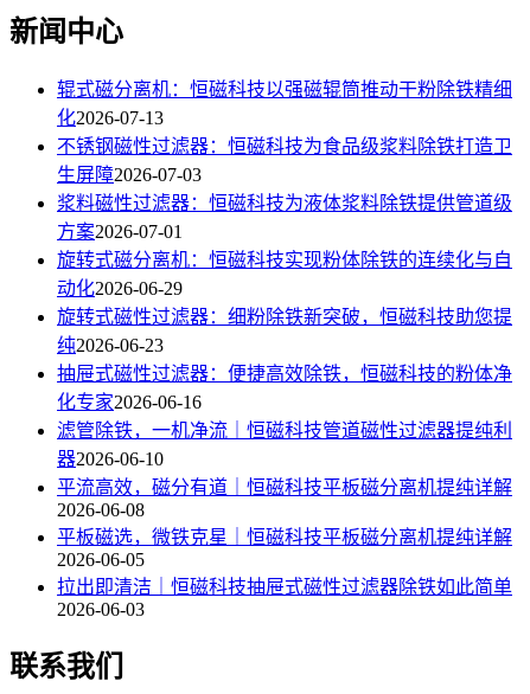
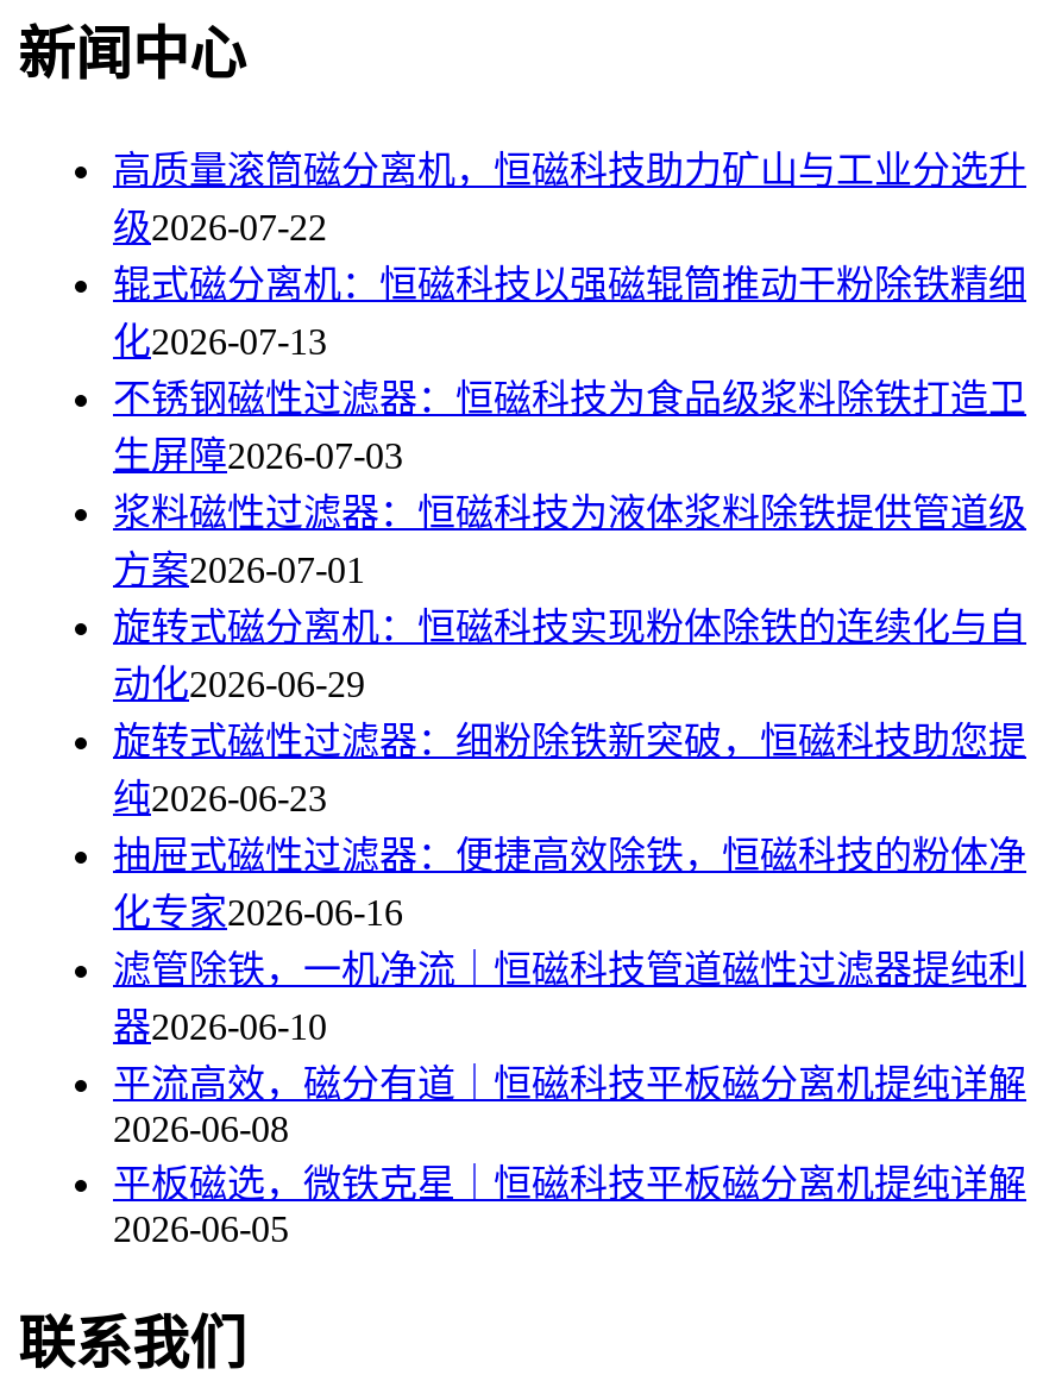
none -> [113,149,1026,246] 高质量滚筒磁分离机，恒磁科技助力矿山与工业分选升 | 级2026-07-22
moved [57,79,512,569] -> [113,263,1026,1248]: 辊式磁分离机：恒磁科技以强磁辊筒推动干粉除铁精细 | 化2026-07-13 | 不锈钢磁性过滤器：恒磁科技为食品级浆料除铁打造卫 | ... | 平板磁选，微铁克星｜恒磁科技平板磁分离机提纯详解 | 2026-06-05
[57,576,512,619] 拉出即清洁｜恒磁科技抽屉式磁性过滤器除铁如此简单 | 2026-06-03 -> none

